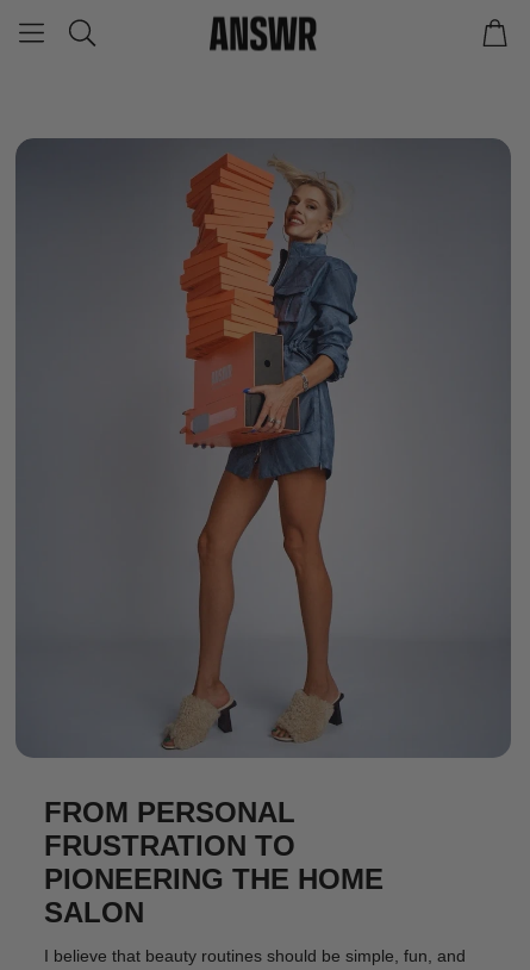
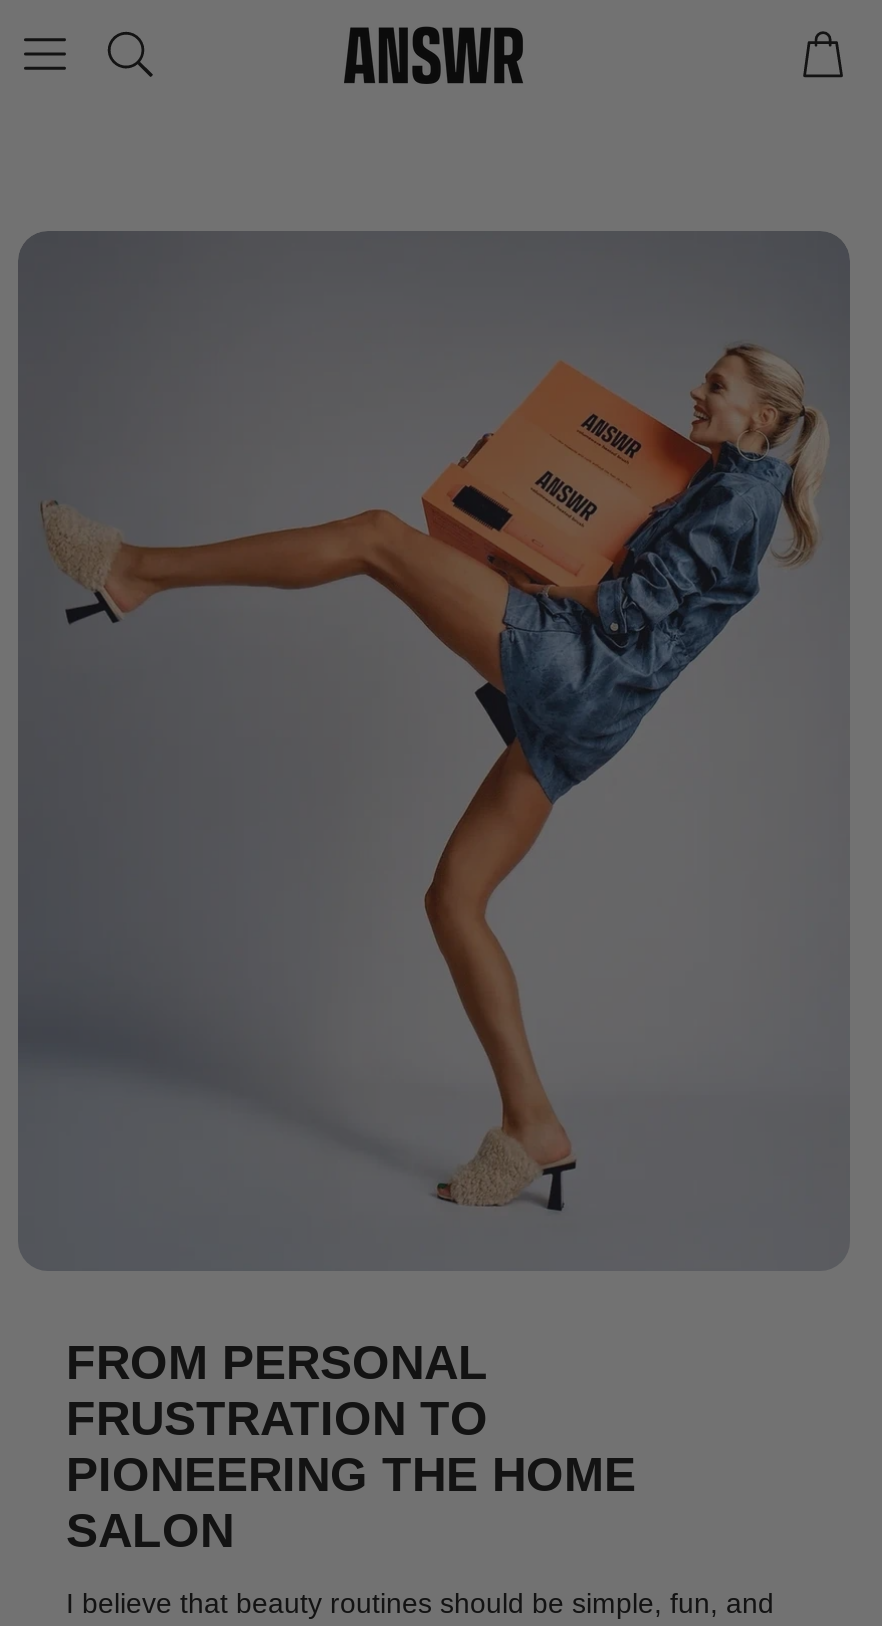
[17,139,511,757] [image] -> [18,231,848,1267] [image]

